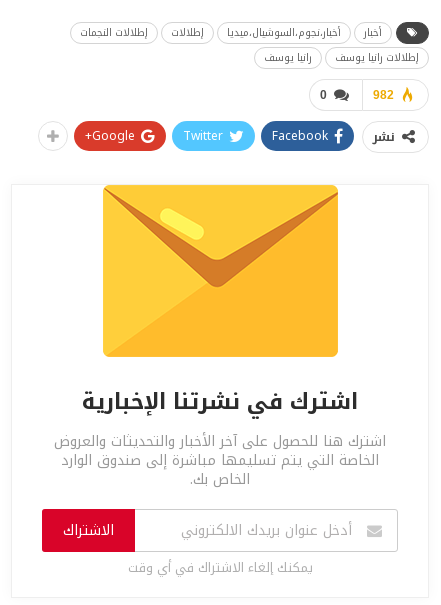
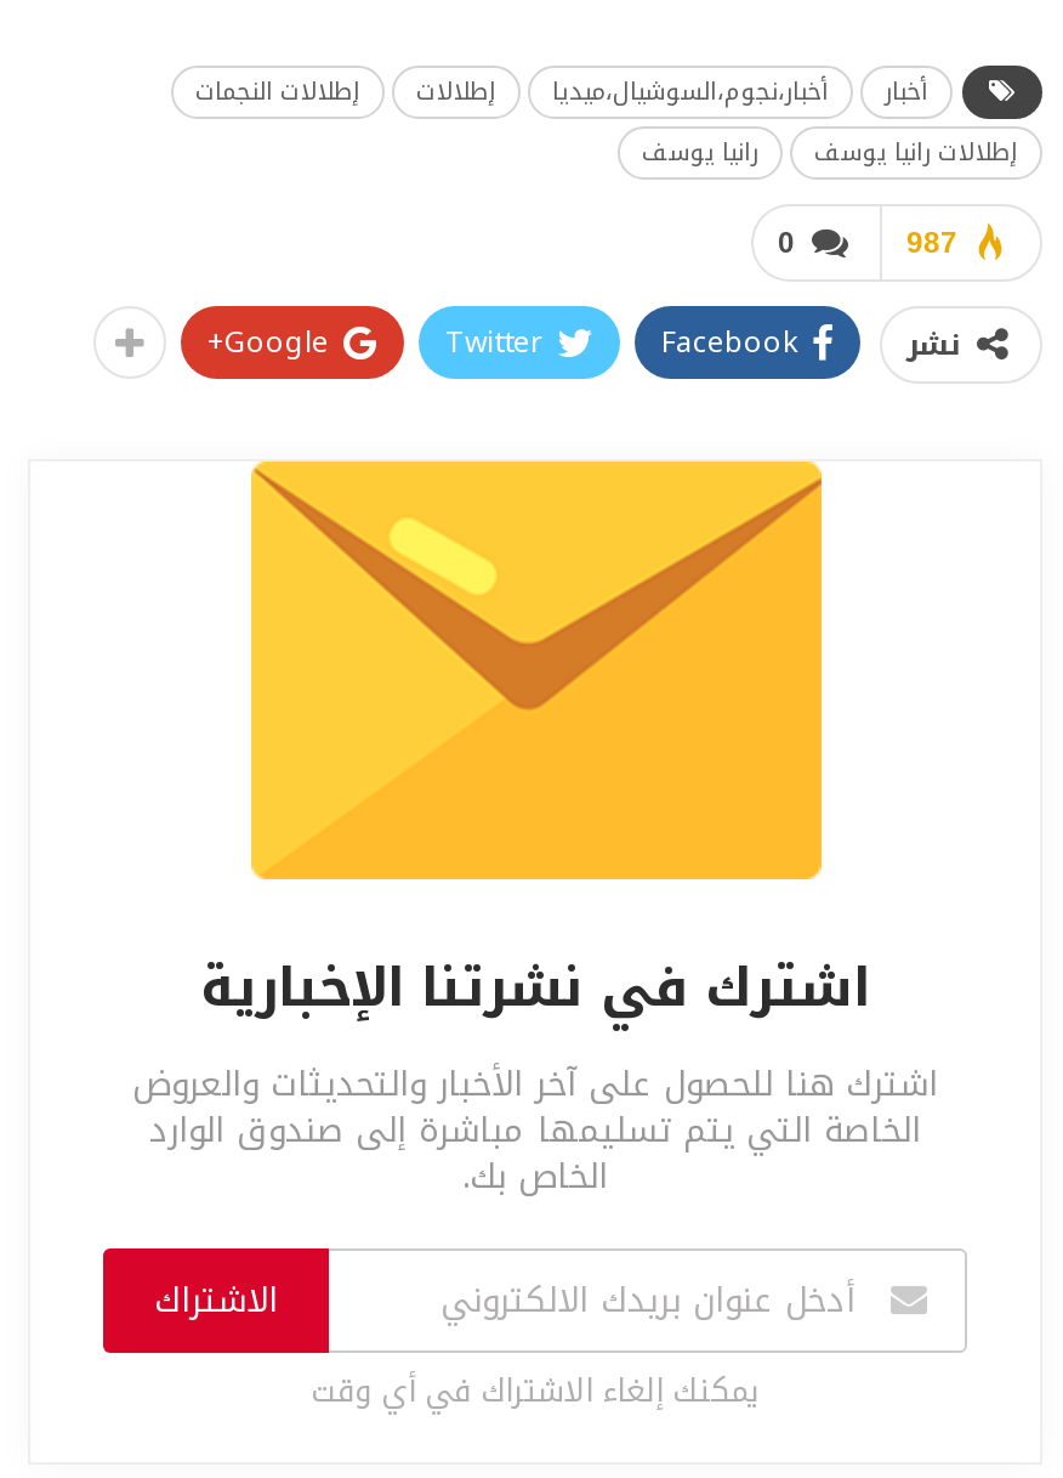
[373,88,394,102] 982 -> [906,224,957,258] 987

